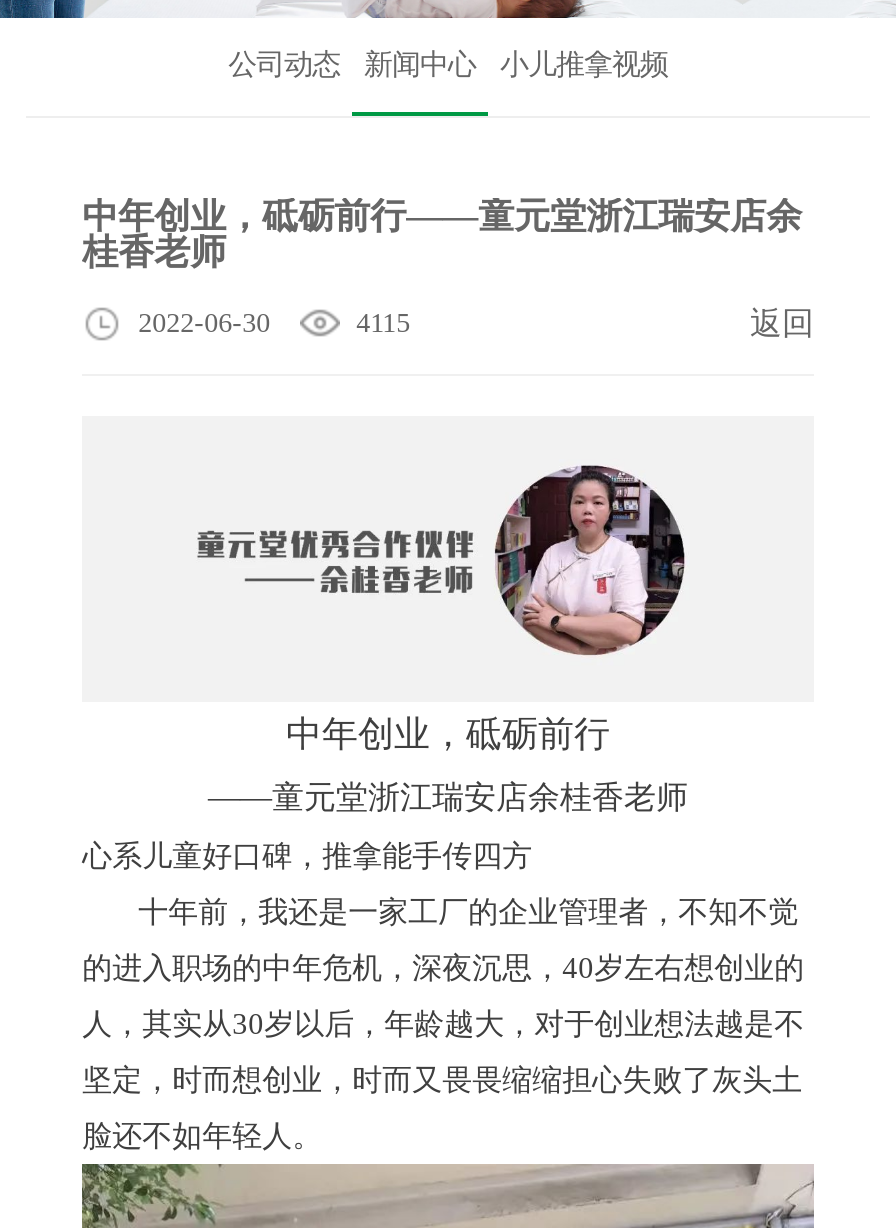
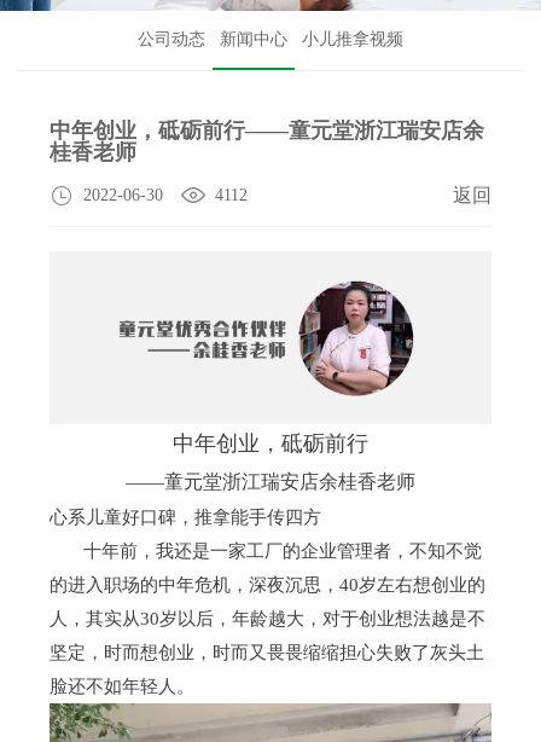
[356,308,410,338] 4115 -> [215,186,248,204] 4112

